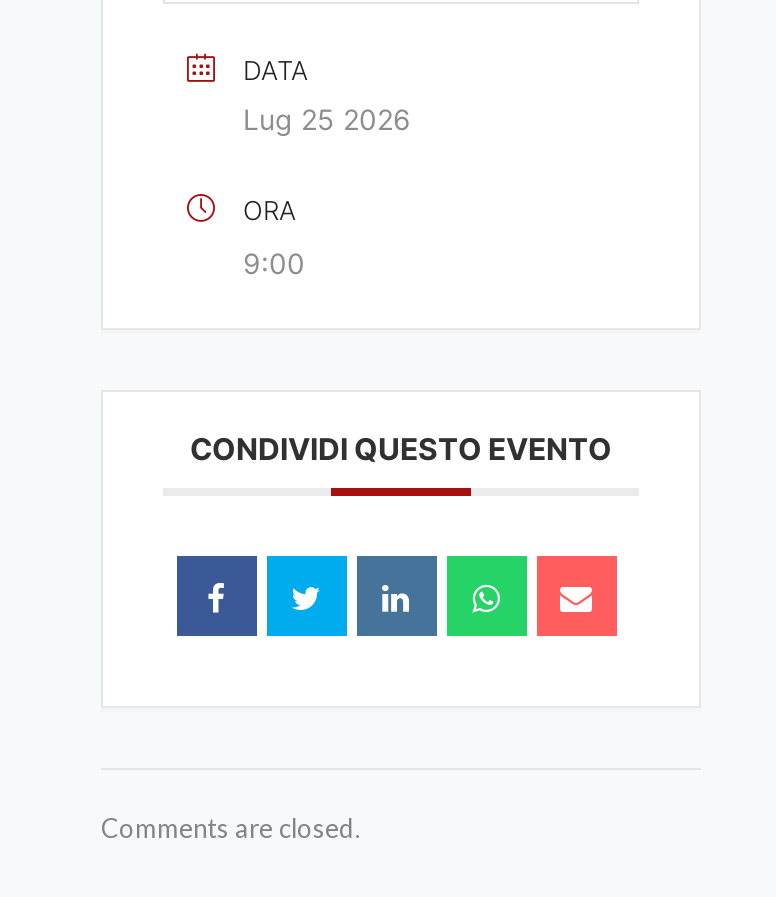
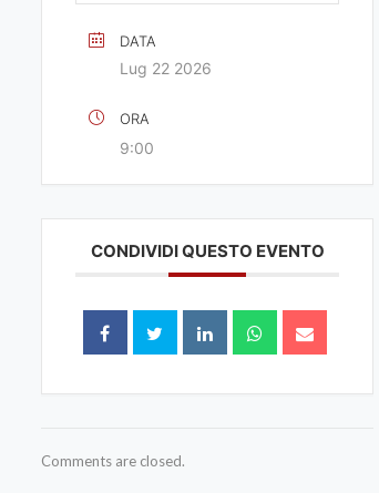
[243,102,411,136] Lug 25 2026 -> [120,59,212,77] Lug 22 2026

